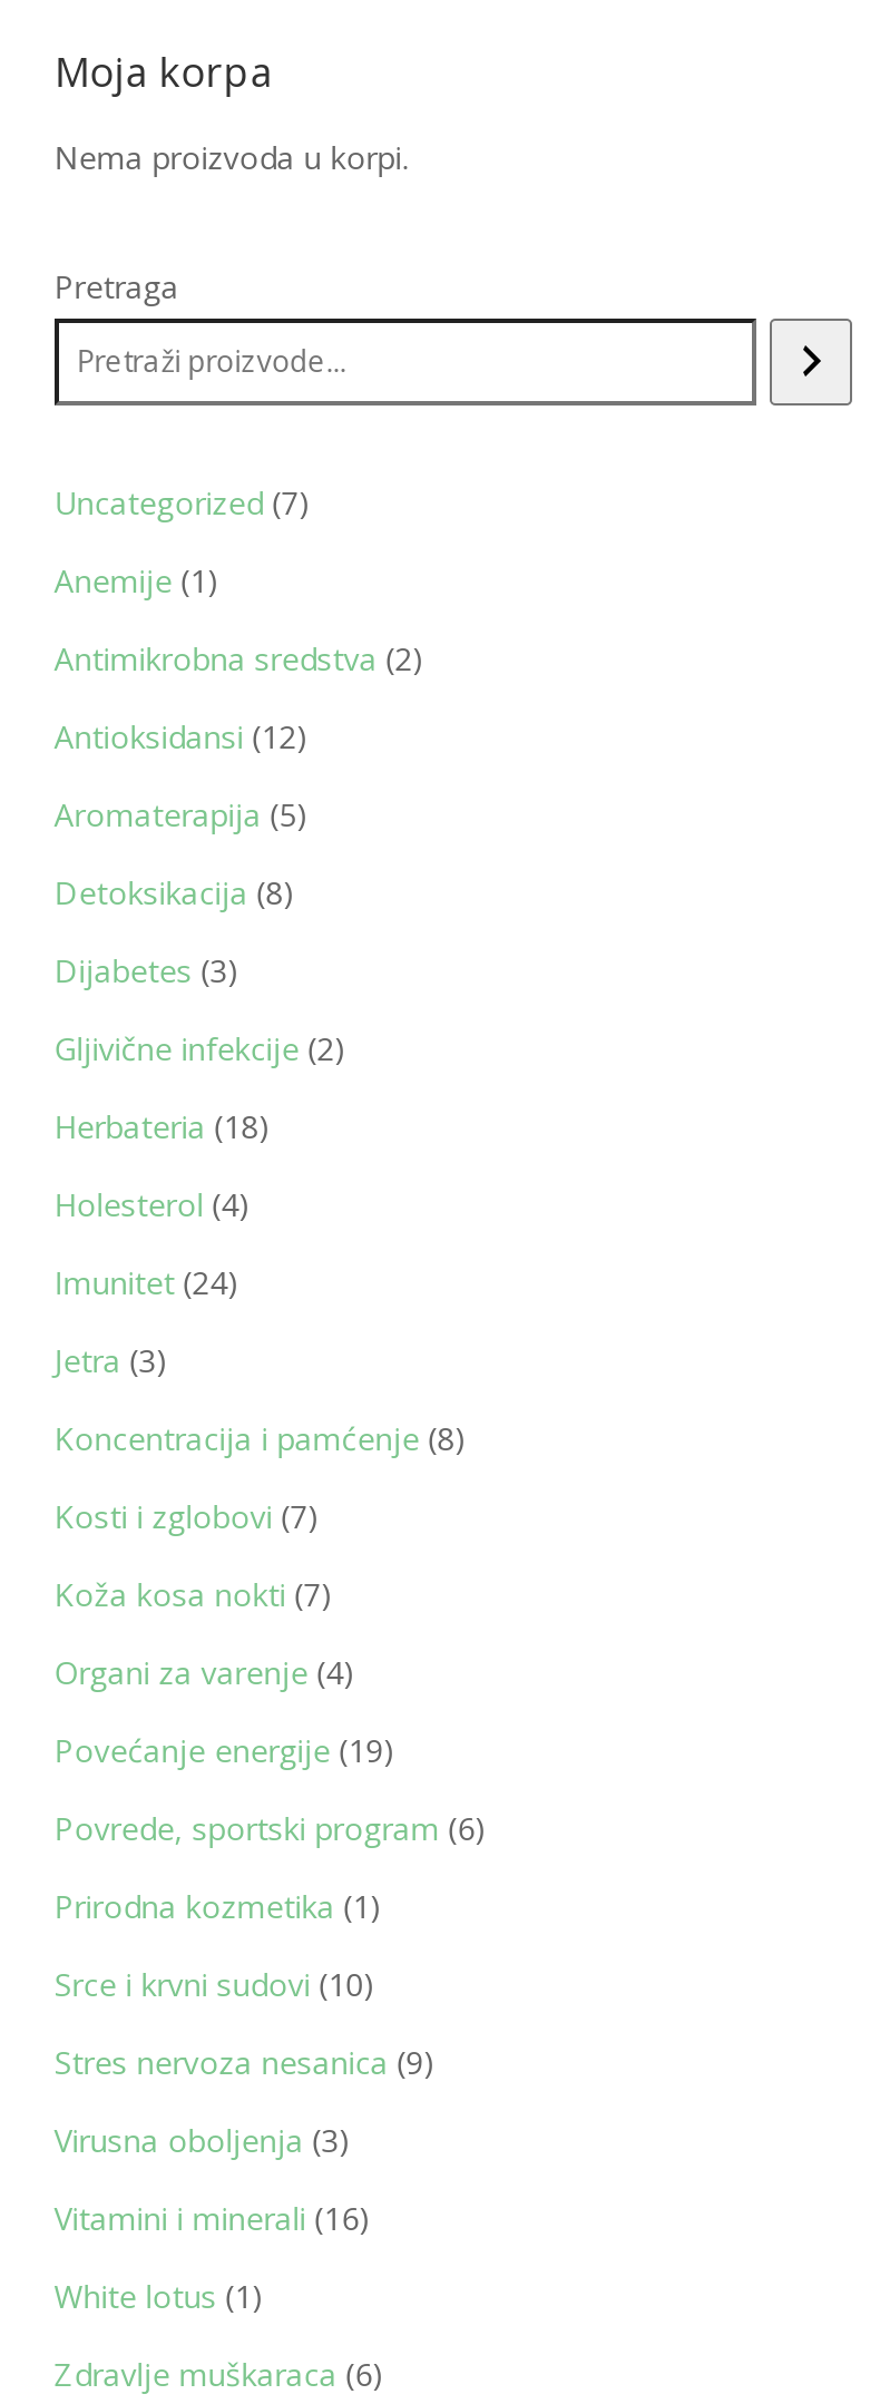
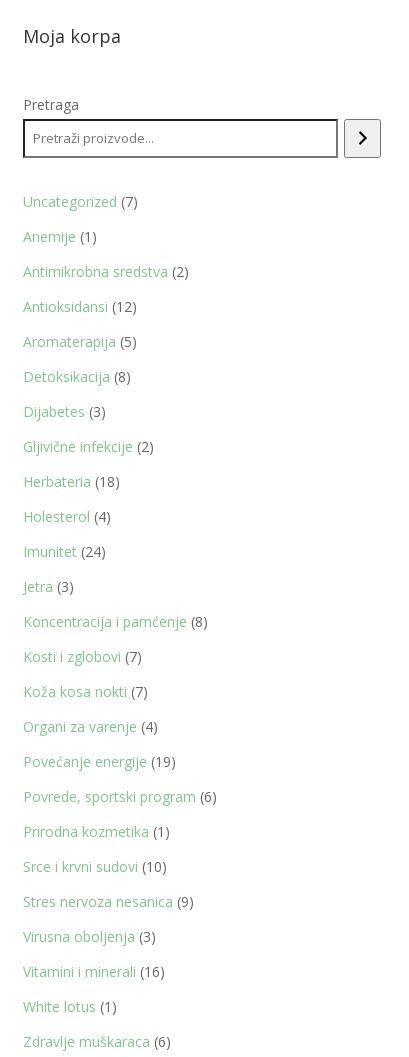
[54,135,408,177] Nema proizvoda u korpi. -> none

